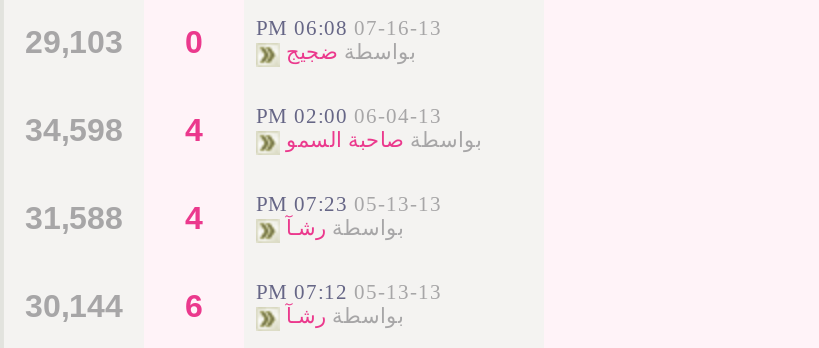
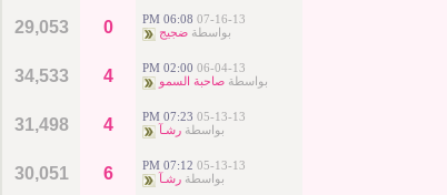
[25,25,203,59] 29,103 0 -> [14,18,113,37] 29,053 0
[25,113,203,147] 34,598 4 -> [14,66,113,85] 34,533 4
[25,201,203,235] 31,588 4 -> [14,115,113,134] 31,498 4
[25,289,203,323] 30,144 6 -> [14,164,113,183] 30,051 6

